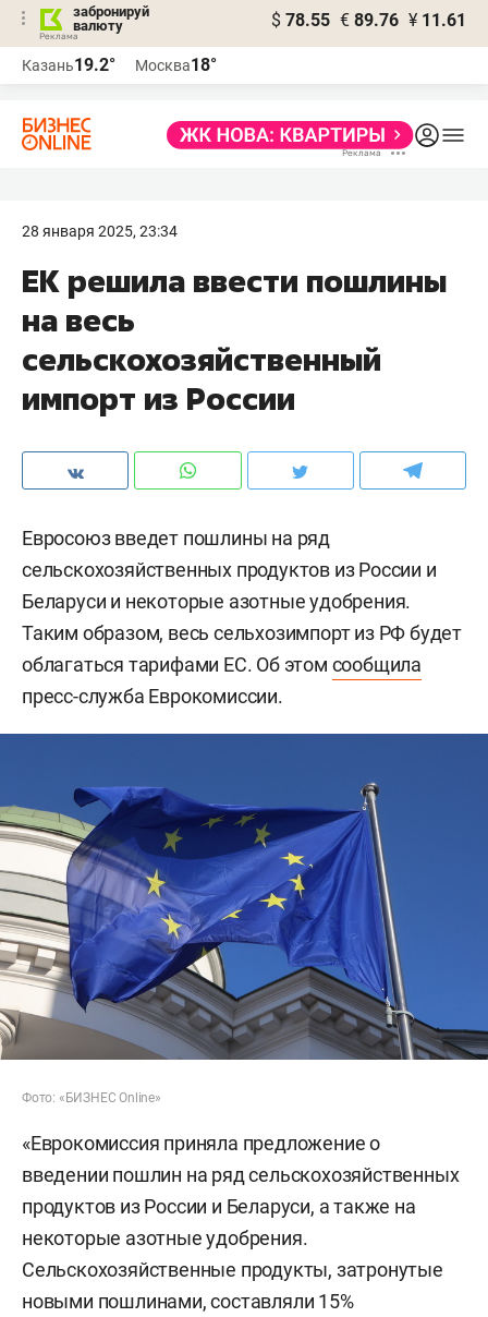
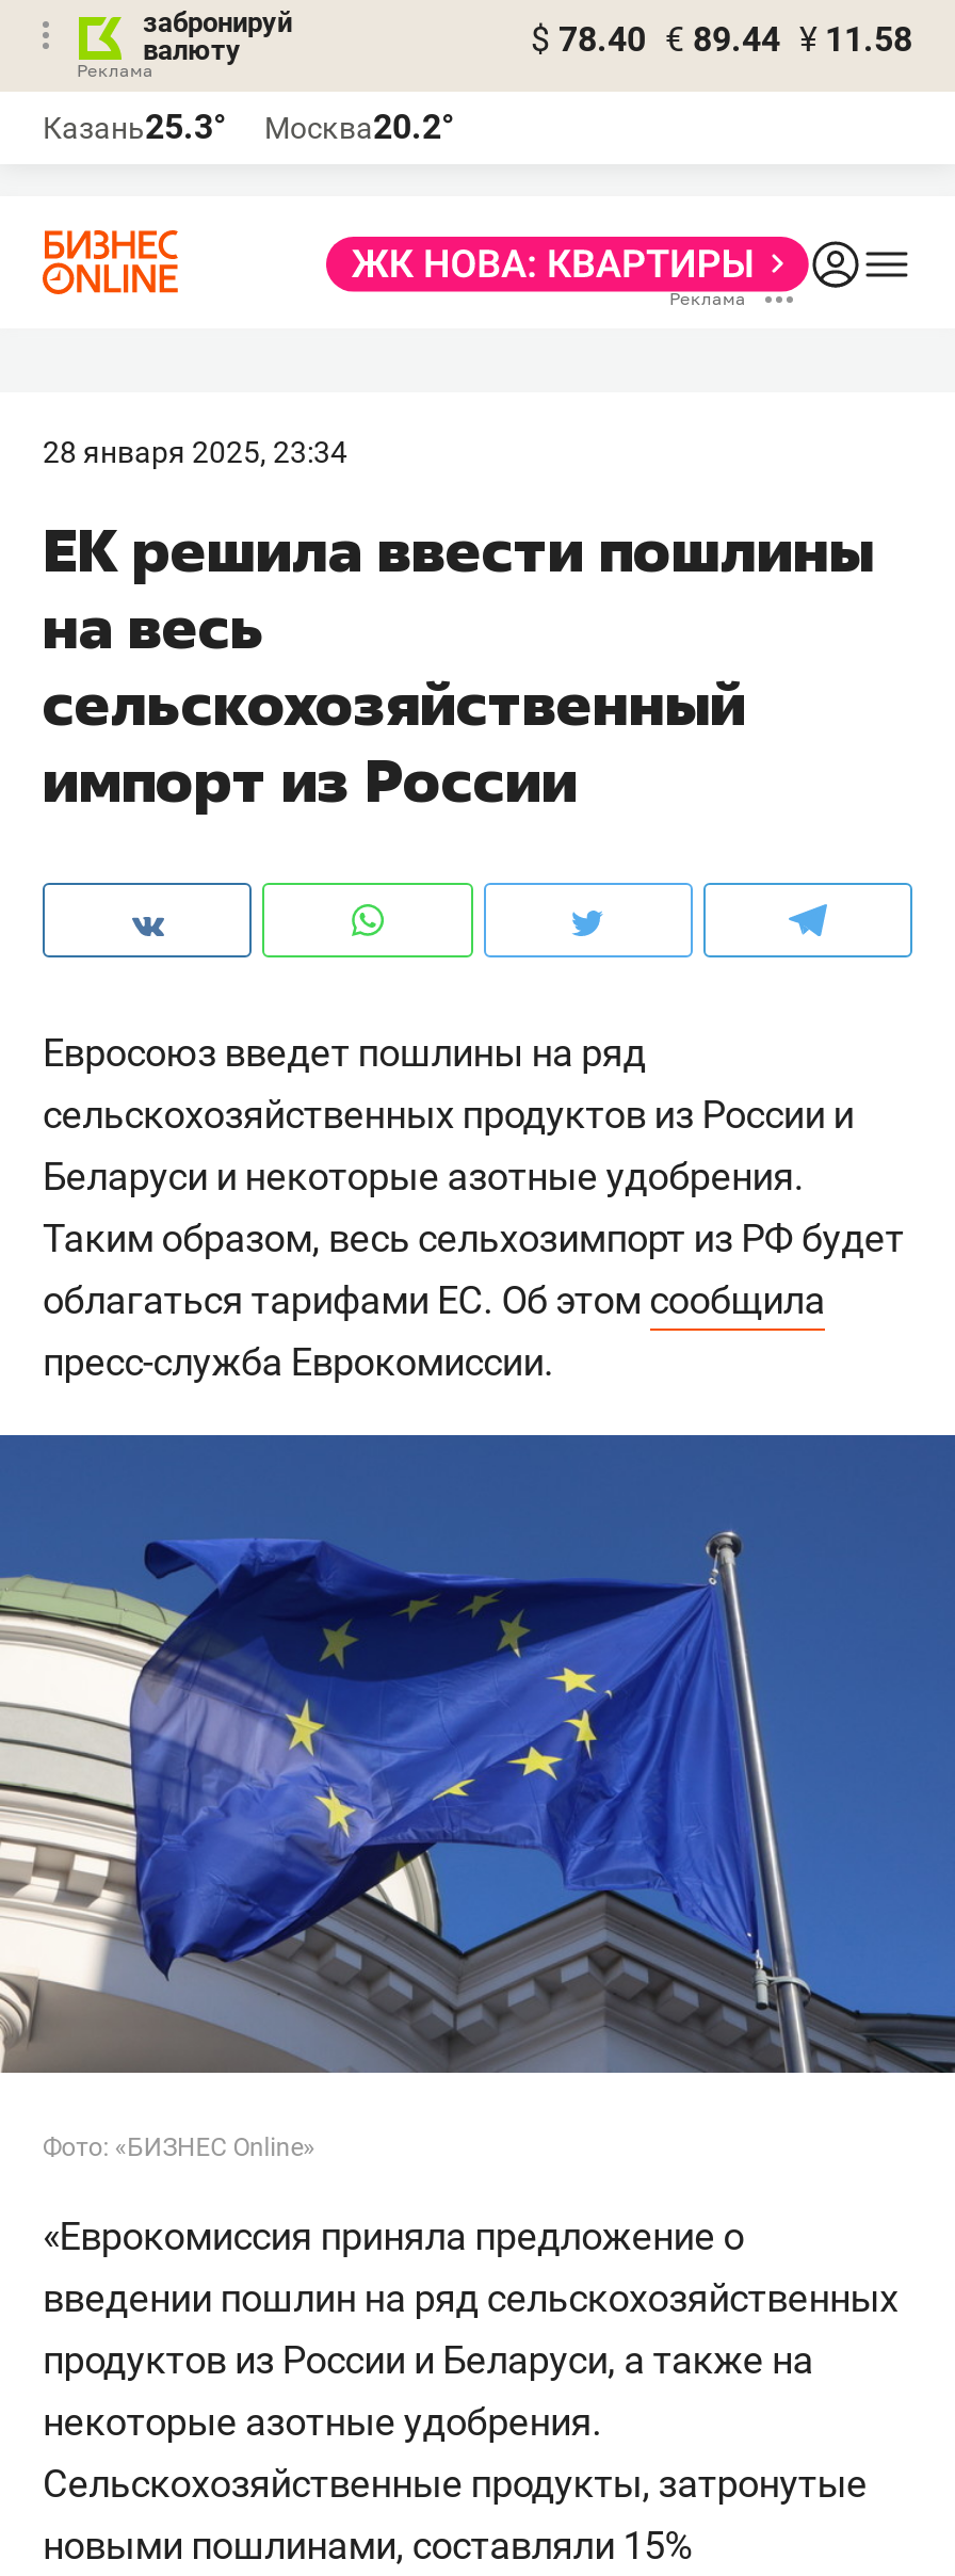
[271,10,466,31] $ 78.55 € 89.76 ¥ 11.61 -> [531,19,912,60] $ 78.40 € 89.44 ¥ 11.58
[22,55,115,75] Казань19.2° -> [43,107,226,147] Казань25.3°
[135,55,217,75] Москва18° -> [264,107,454,147] Москва20.2°

